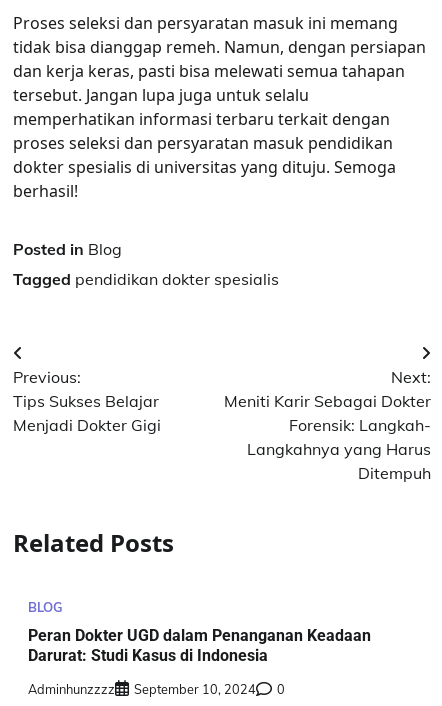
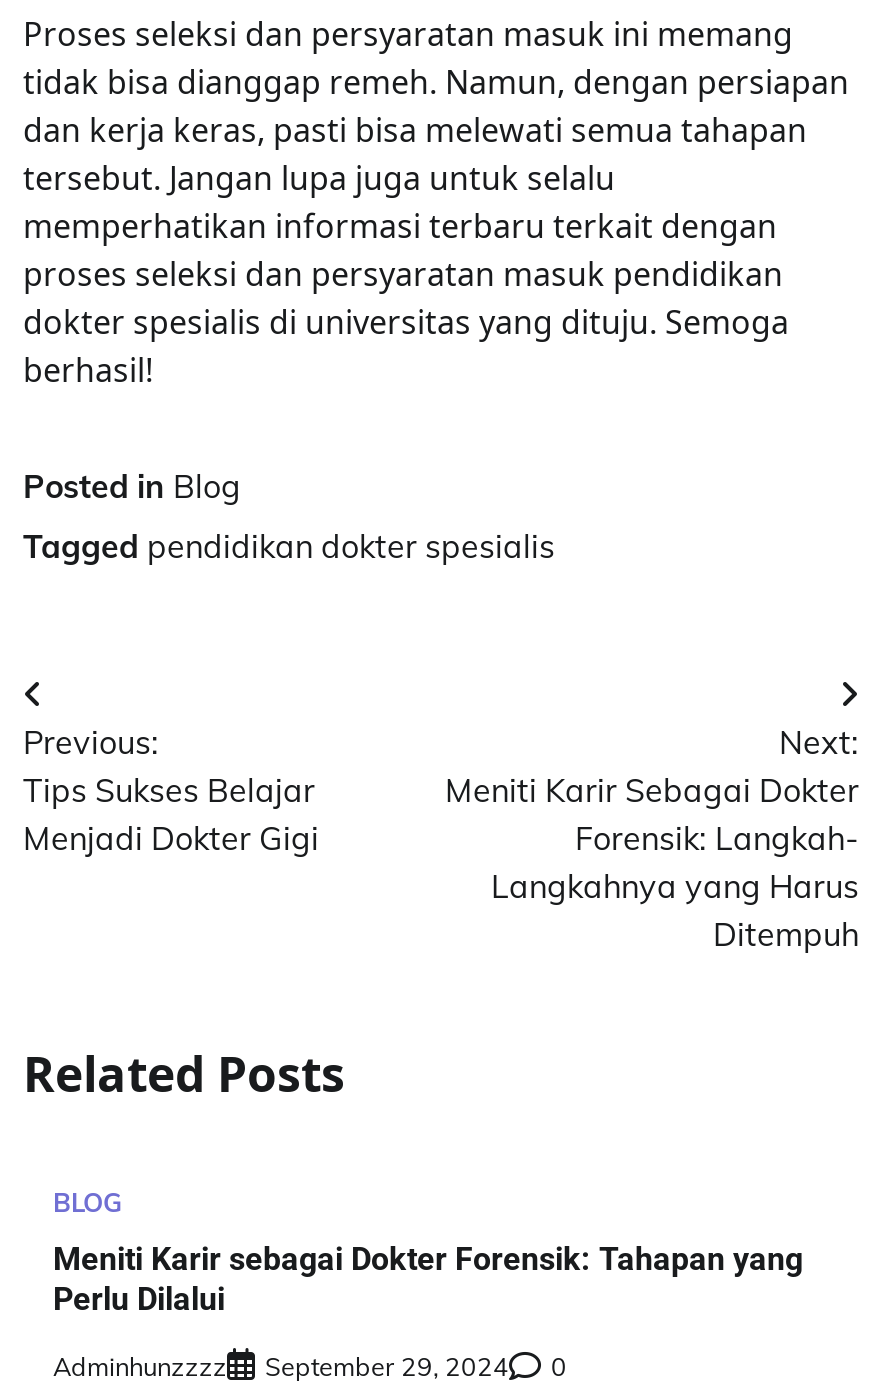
[28,626,371,665] Peran Dokter UGD dalam Penanganan Keadaan | Darurat: Studi Kasus di Indonesia -> [53,1240,803,1318] Meniti Karir sebagai Dokter Forensik: Tahapan yang | Perlu Dilalui
[28,680,285,696] Adminhunzzzz September 10, 2024 0 -> [53,1349,567,1381] Adminhunzzzz September 29, 2024 0

